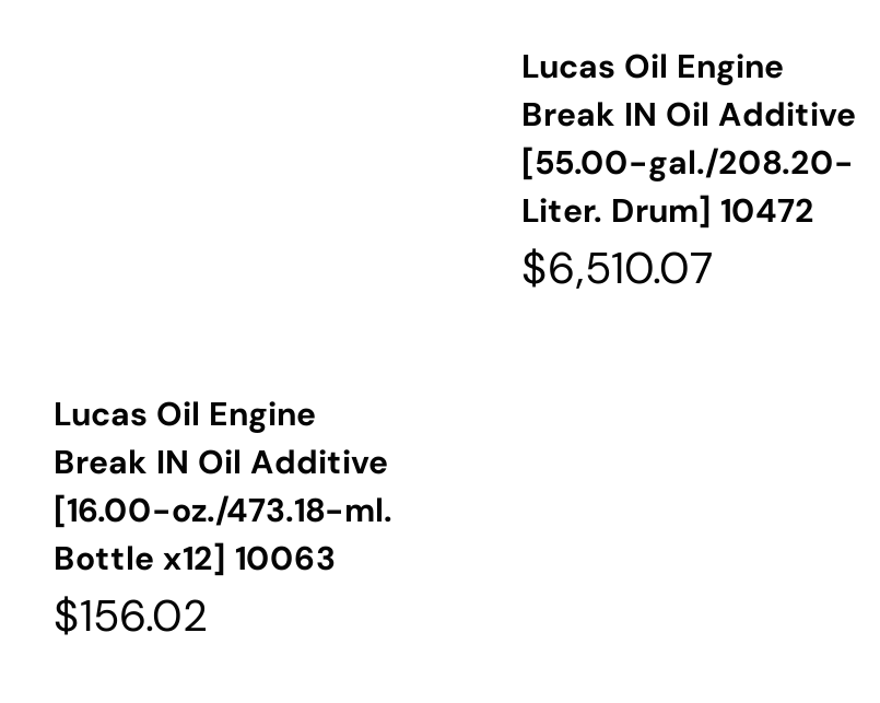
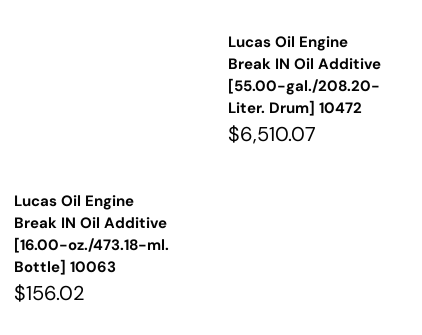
[54,536,336,579] Bottle x12] 10063 -> [14,256,116,276] Bottle] 10063

